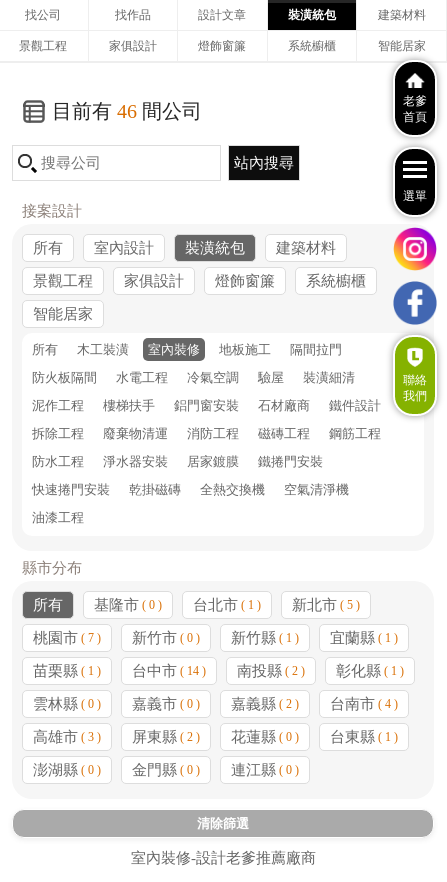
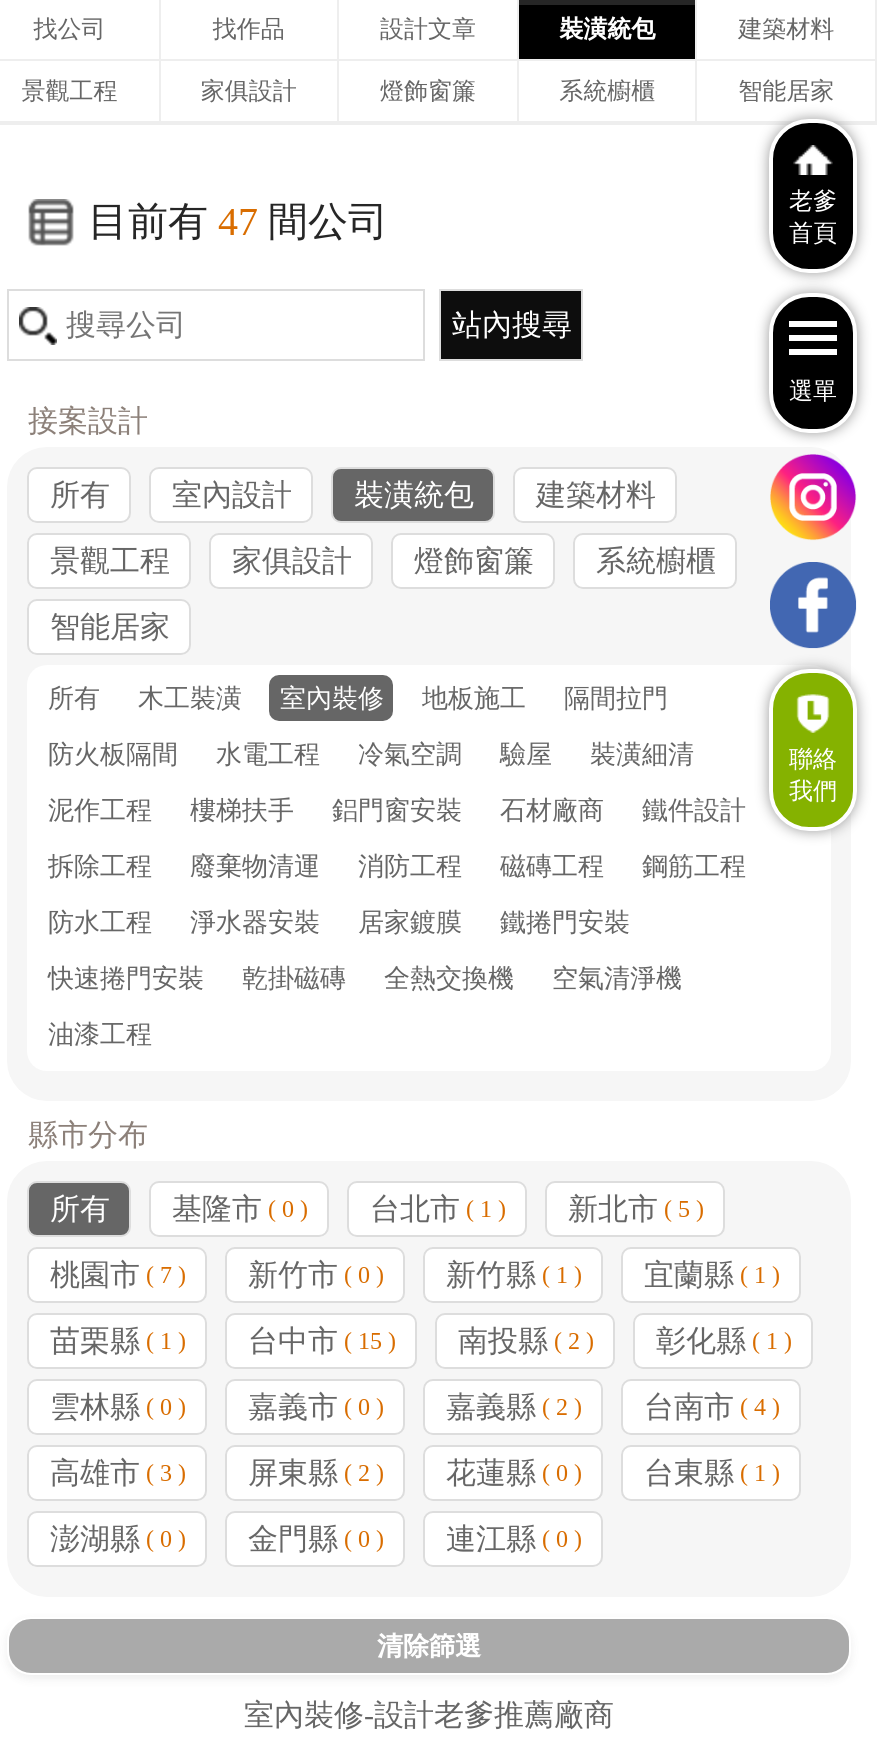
[52,100,202,122] 目前有46間公司 -> [88,199,388,243] 目前有47間公司
[33,663,404,679] 苗栗縣 ( 1 ) 台中市 ( 14 ) 南投縣 ( 2 ) 彰化縣 ( 1 ) -> [50,1325,792,1357] 苗栗縣 ( 1 ) 台中市 ( 15 ) 南投縣 ( 2 ) 彰化縣 ( 1 )

